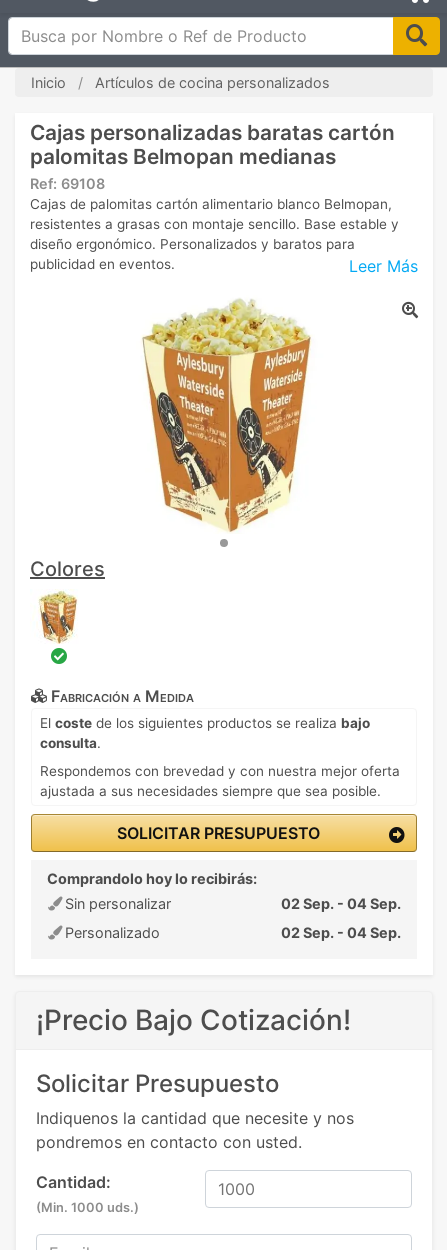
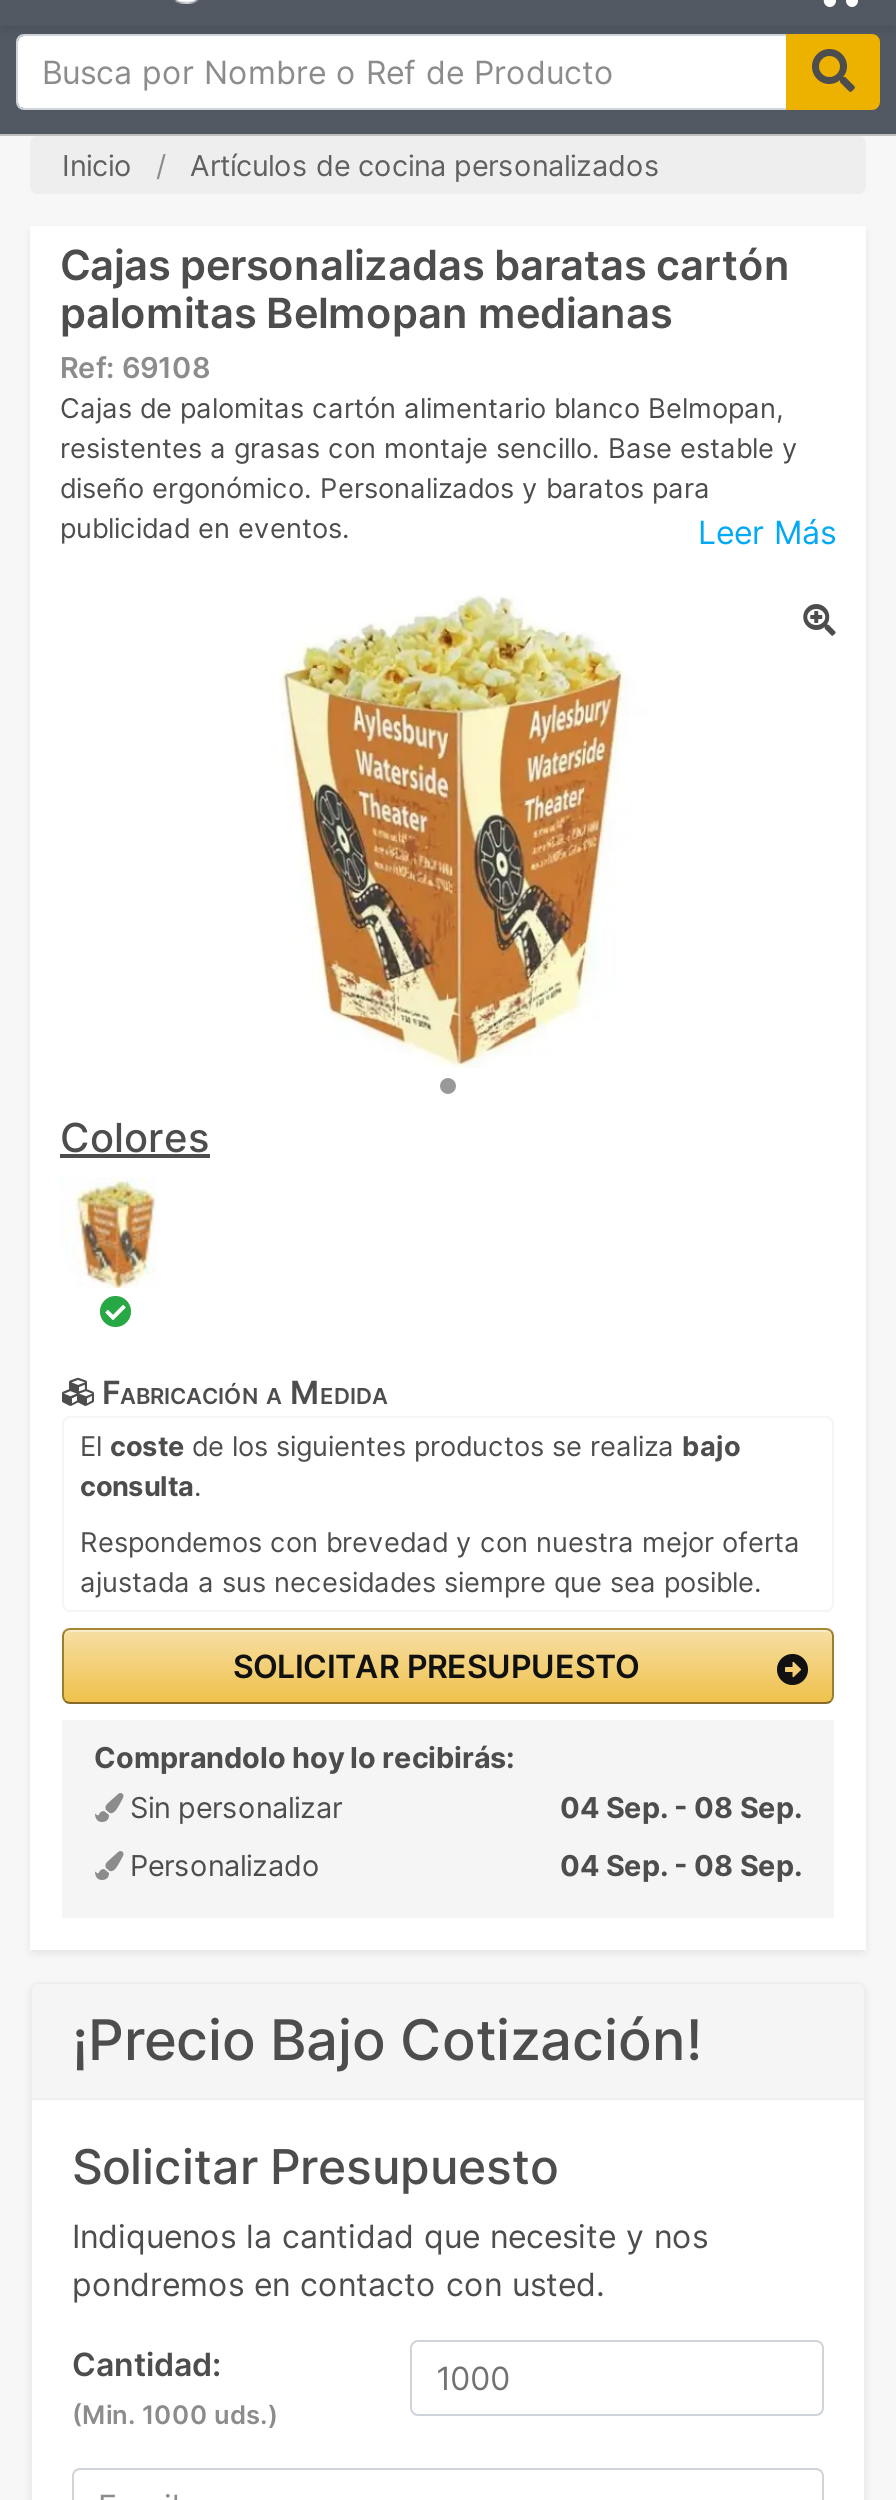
[281,895,401,912] 02 Sep. - 04 Sep. -> [560,1790,802,1824] 04 Sep. - 08 Sep.
[281,924,401,941] 02 Sep. - 04 Sep. -> [560,1848,802,1882] 04 Sep. - 08 Sep.

